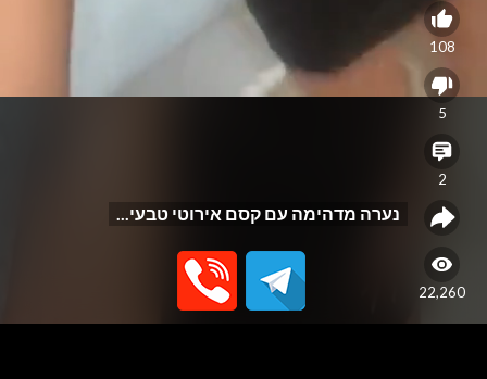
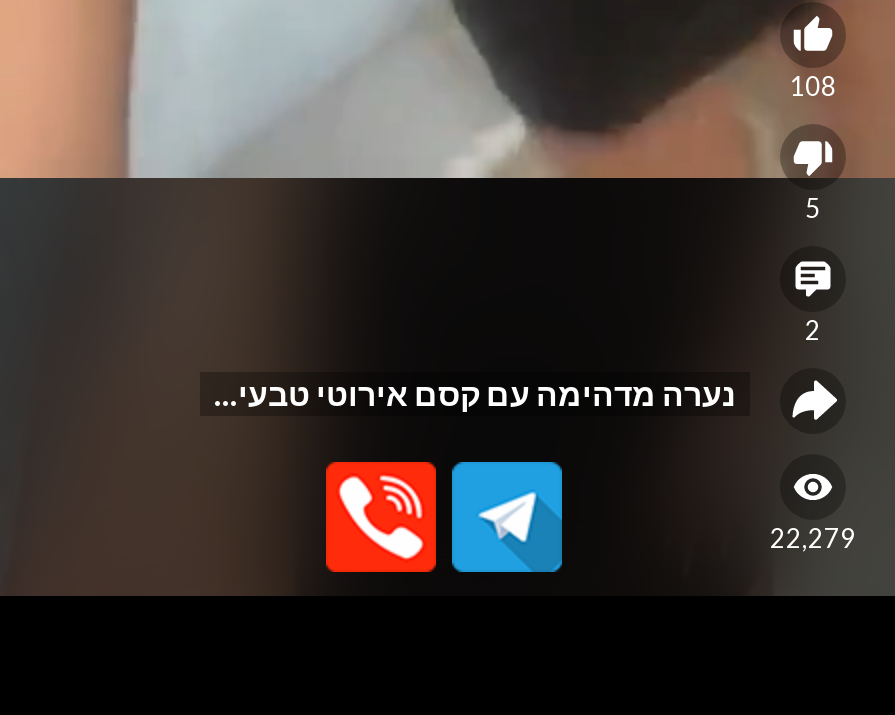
[419,283,465,301] 22,260 -> [770,522,856,554] 22,279

